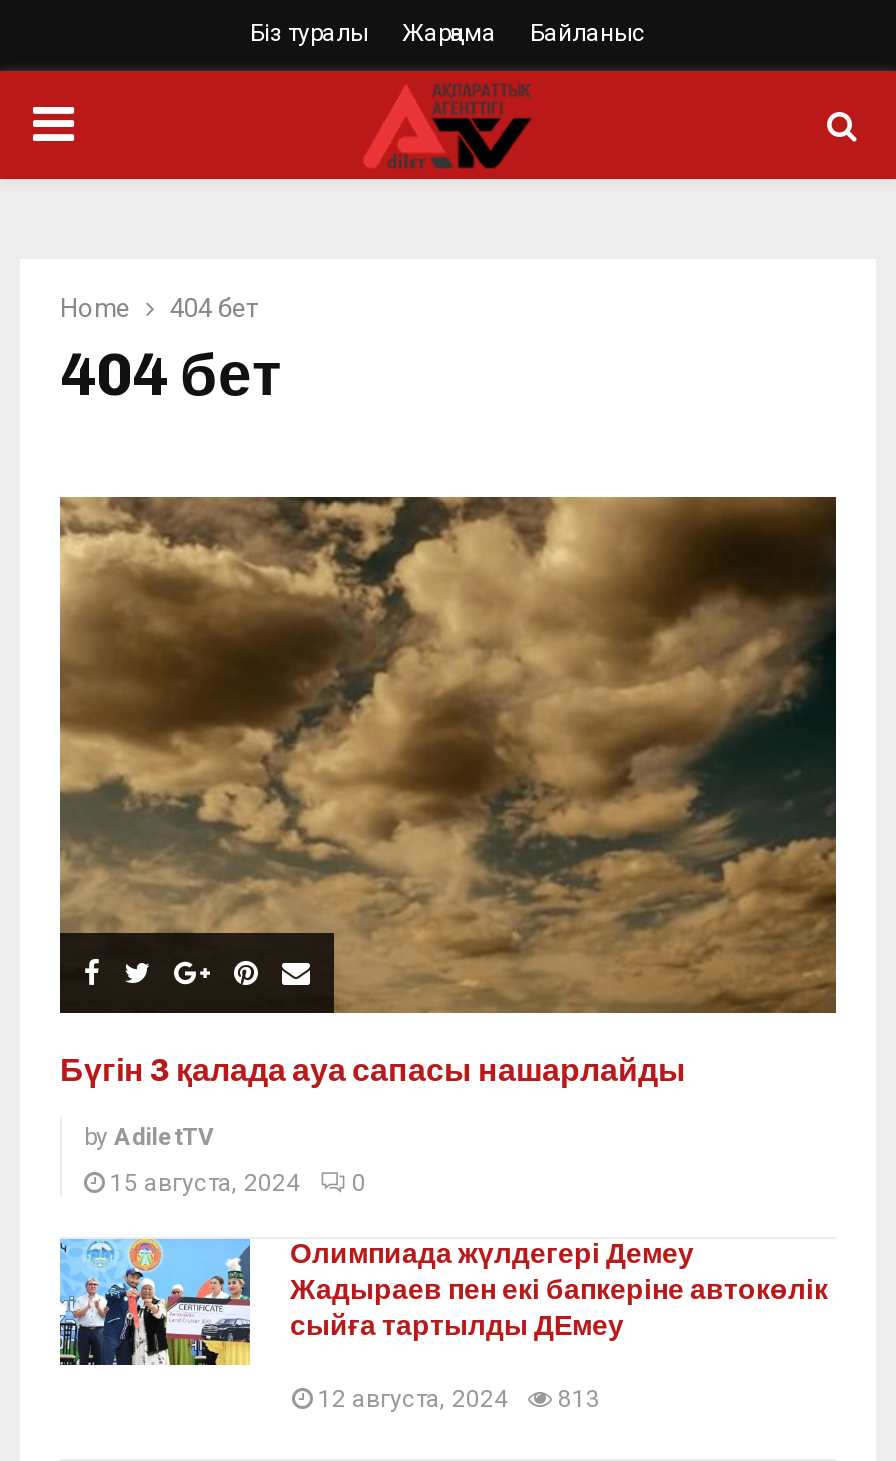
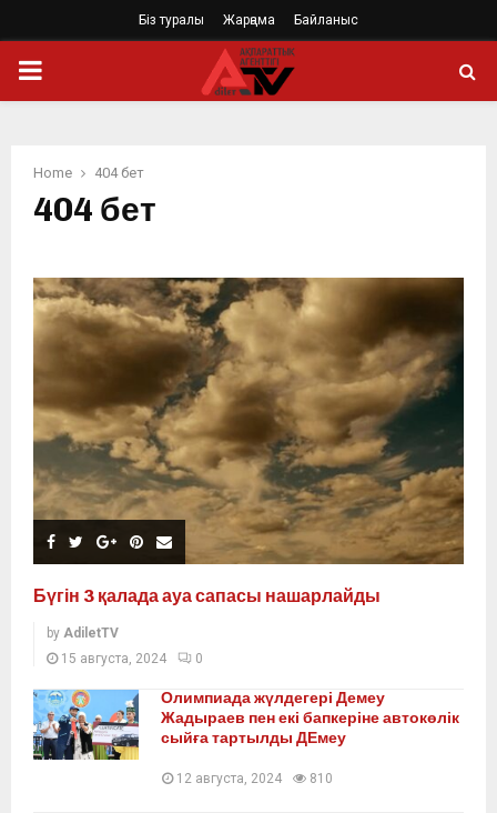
[318,1385,600,1413] 12 августа, 2024 813 -> [176,771,333,787] 12 августа, 2024 810

